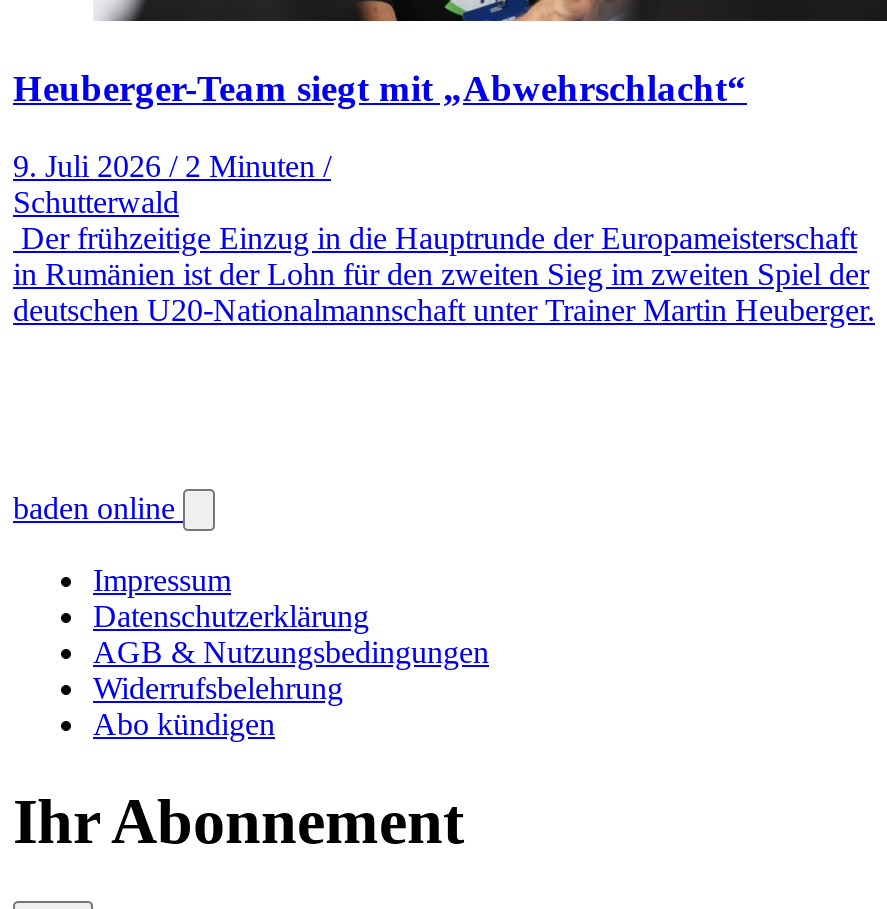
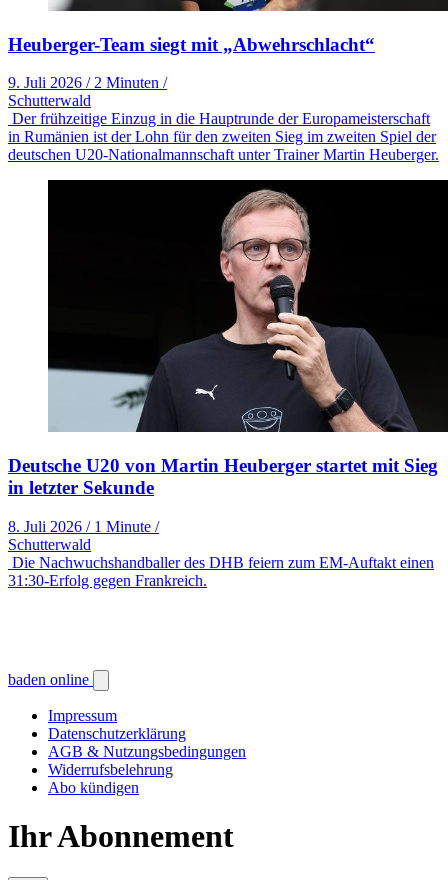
none -> [8,179,445,589] [image] | Deutsche U20 von Martin Heuberger startet mit Sieg | in letzter Sekunde | 8. Juli 2026 / 1 Minute / | Schutterwald | Die Nachwuchshandballer des DHB feiern zum EM-Auftakt einen | 31:30-Erfolg gegen Frankreich.

